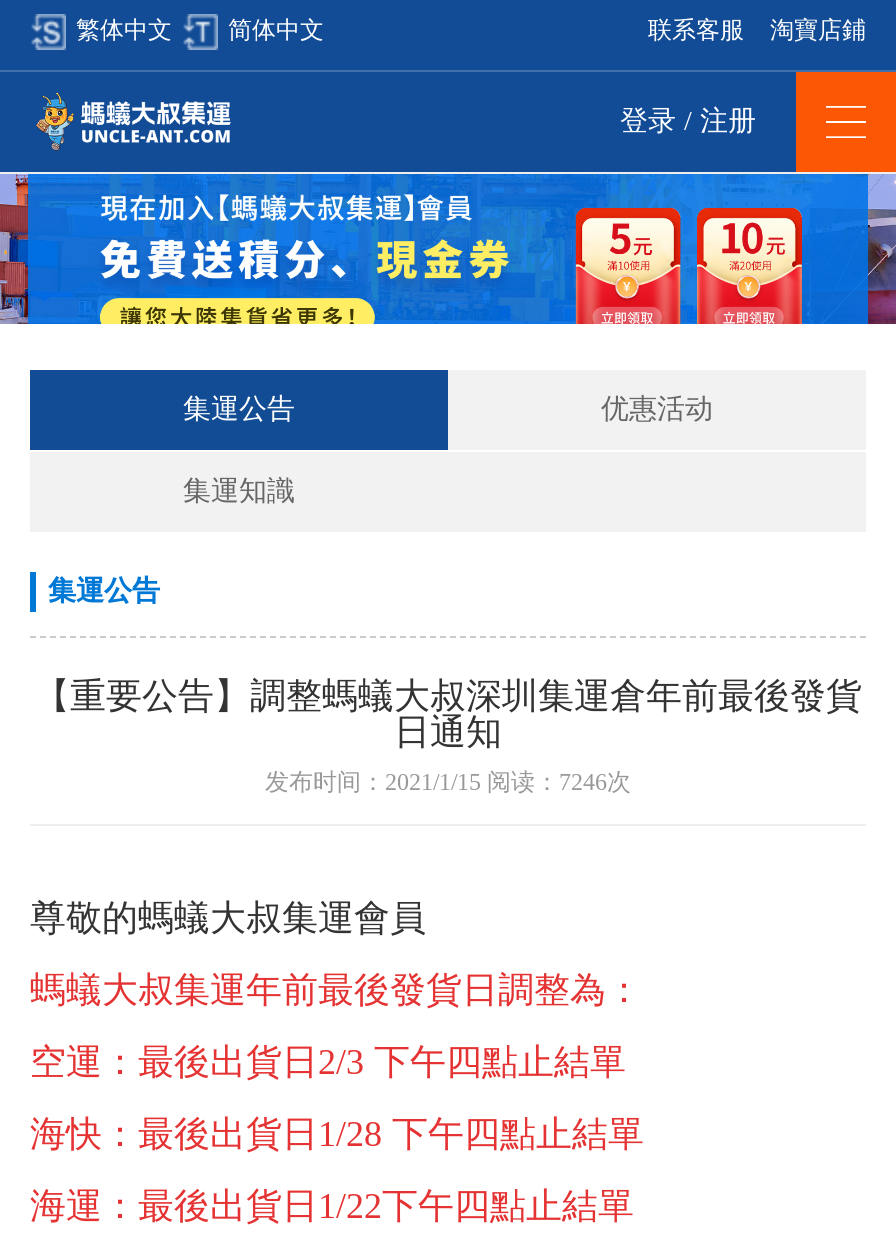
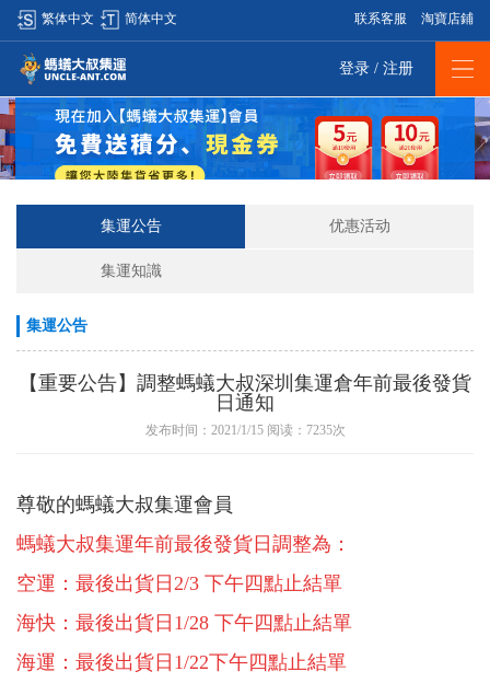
[265,768,631,796] 发布时间：2021/1/15 阅读：7246次 -> [145,422,345,438] 发布时间：2021/1/15 阅读：7235次

